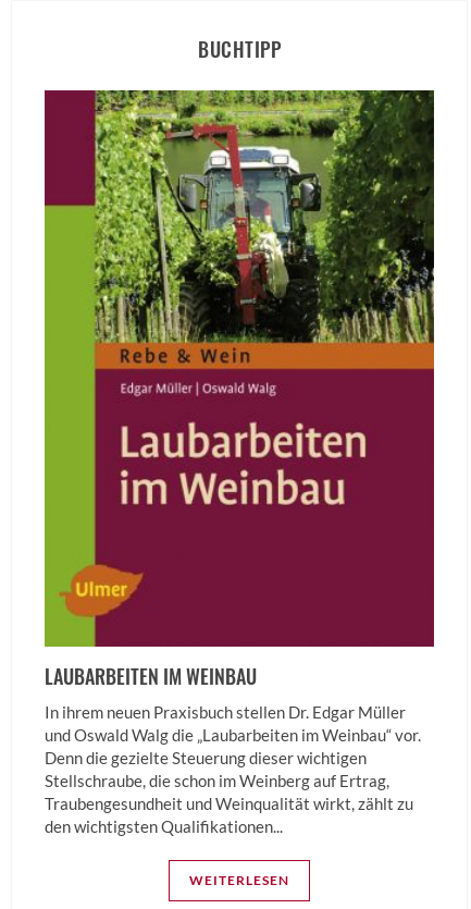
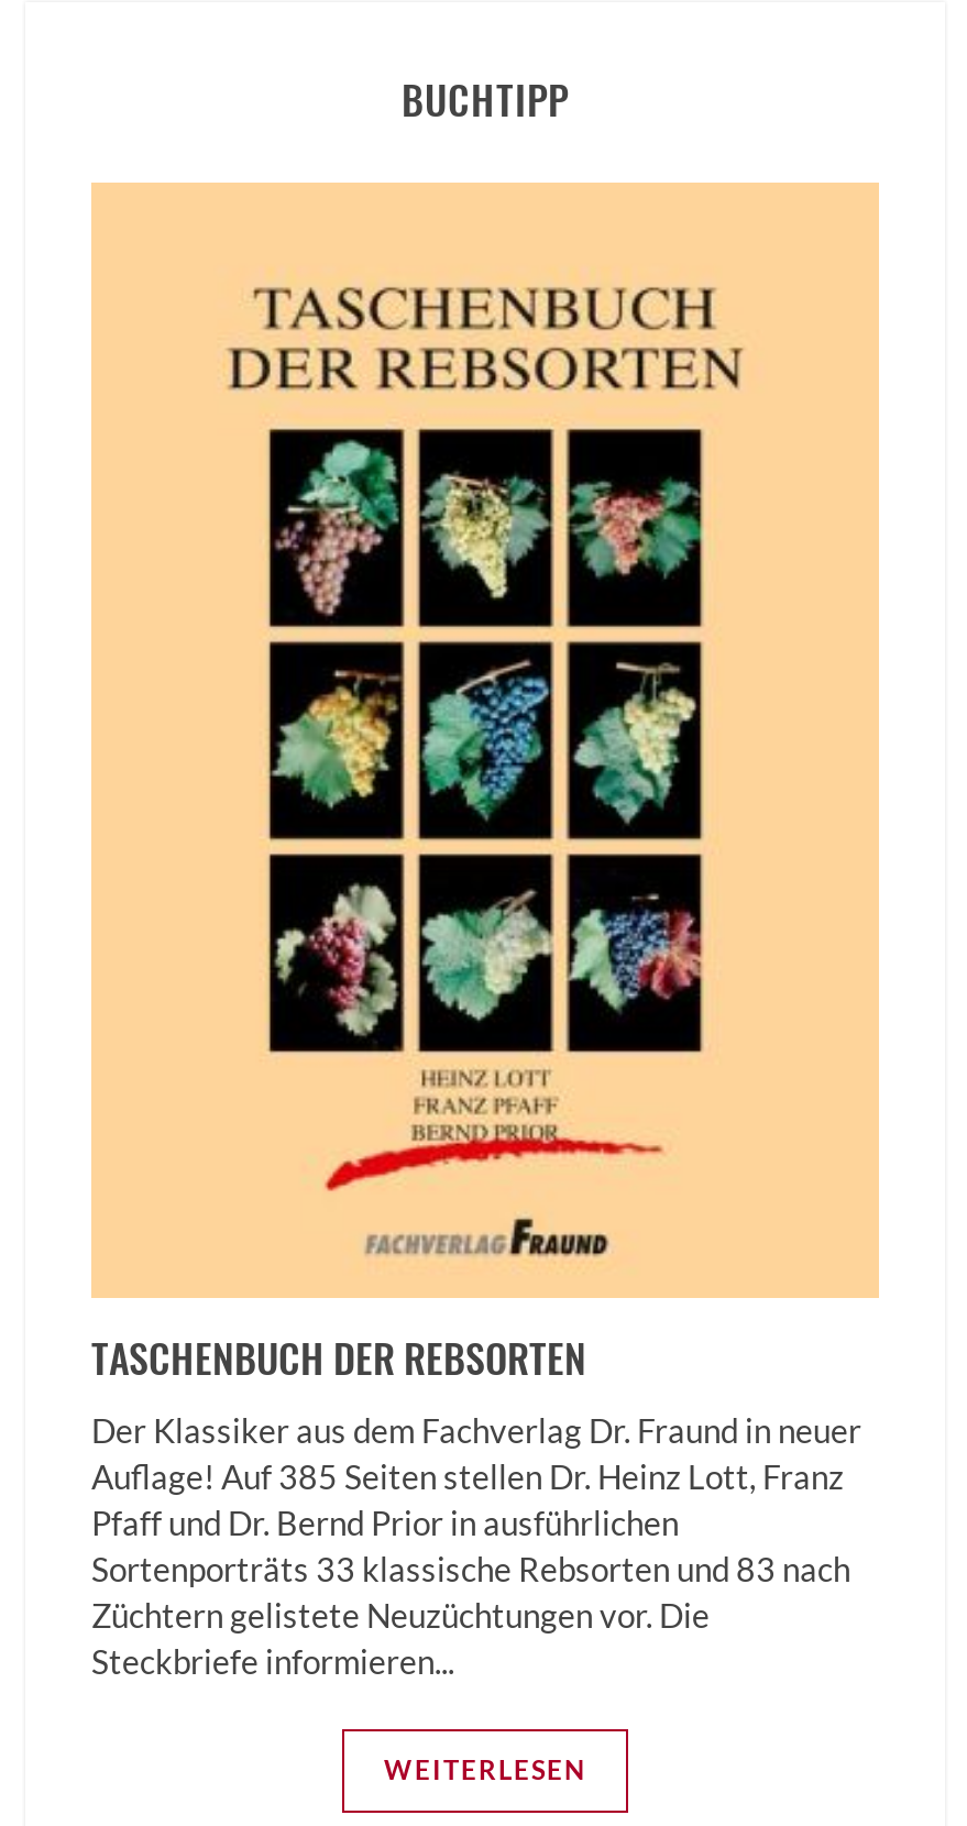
[44,89,435,836] [image] | LAUBARBEITEN IM WEINBAU | In ihrem neuen Praxisbuch stellen Dr. Edgar Müller | und Oswald Walg die „Laubarbeiten im Weinbau“ vor. | Denn die gezielte Steuerung dieser wichtigen | Stellschraube, die schon im Weinberg auf Ertrag, | Traubengesundheit und Weinqualität wirkt, zählt zu | den wichtigsten Qualifikationen... -> [91,183,879,1681] [image] | TASCHENBUCH DER REBSORTEN | Der Klassiker aus dem Fachverlag Dr. Fraund in neuer | Auflage! Auf 385 Seiten stellen Dr. Heinz Lott, Franz | Pfaff und Dr. Bernd Prior in ausführlichen | Sortenporträts 33 klassische Rebsorten und 83 nach | Züchtern gelistete Neuzüchtungen vor. Die | Steckbriefe informieren...

